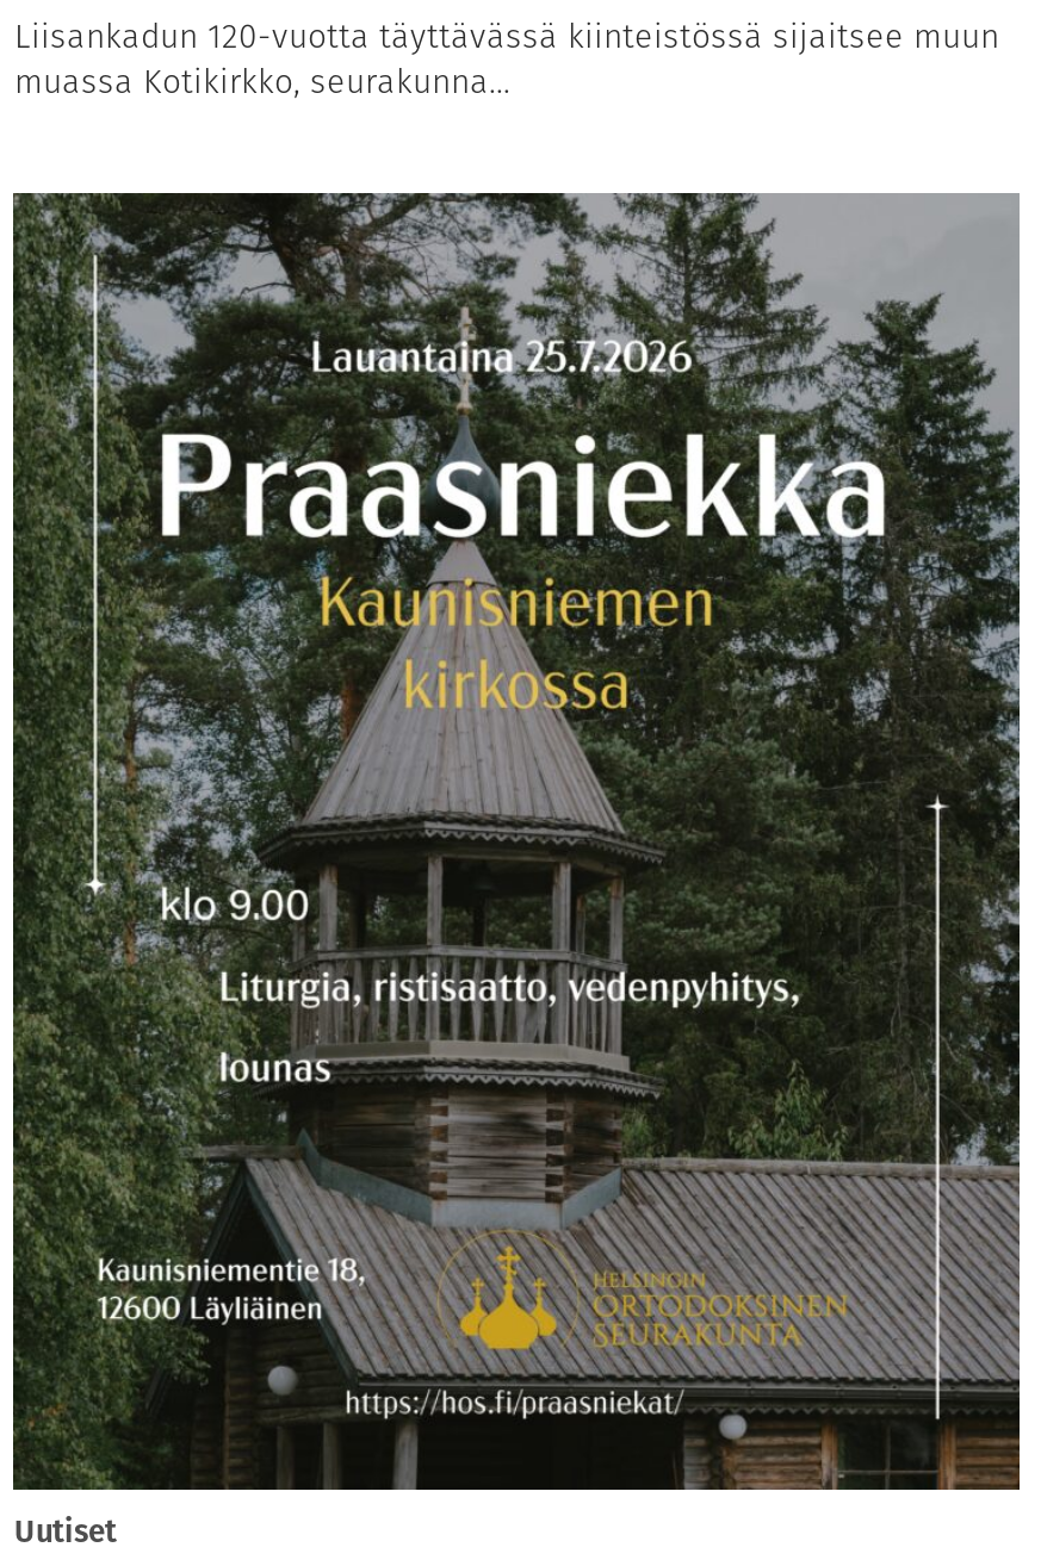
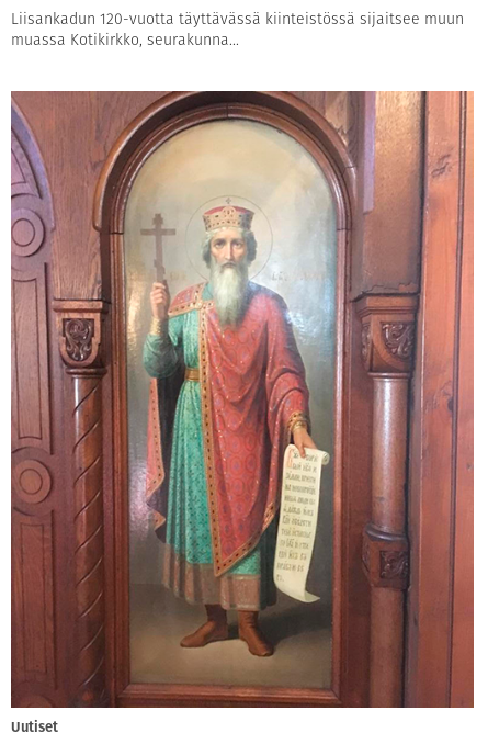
[11,192,1022,1491] [image] -> [10,90,475,709] [image]

